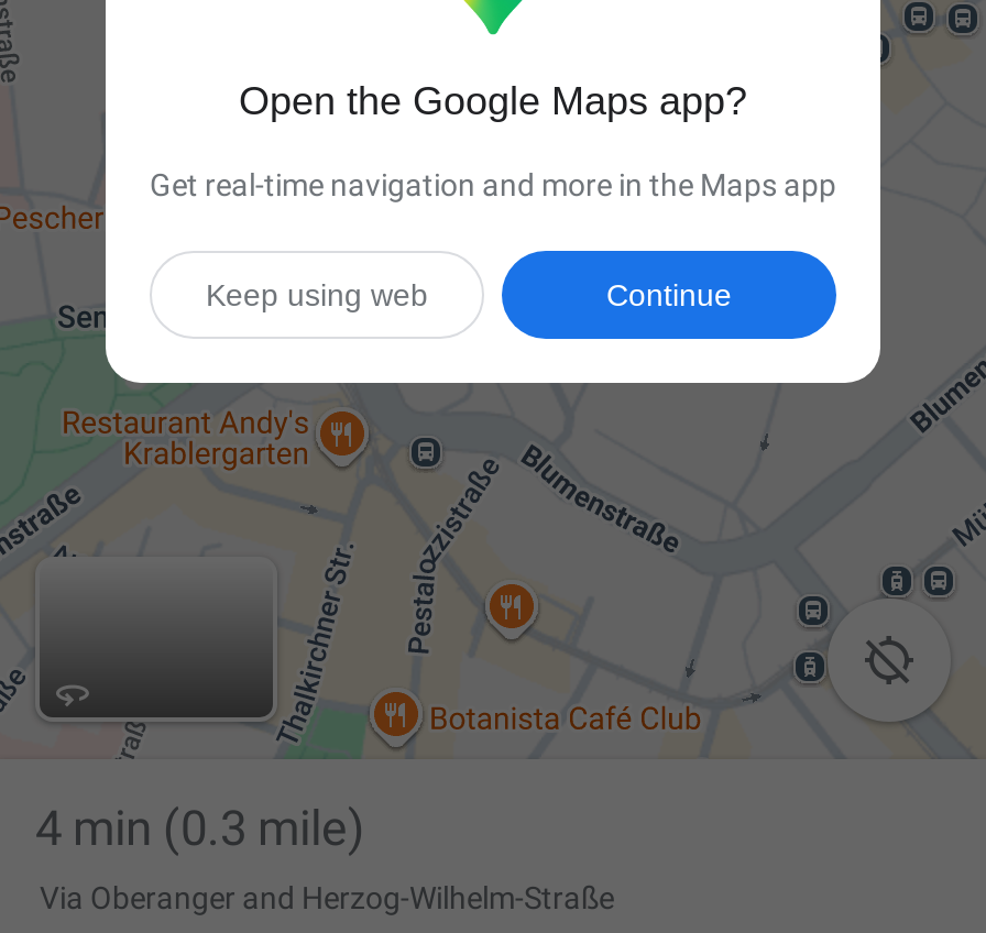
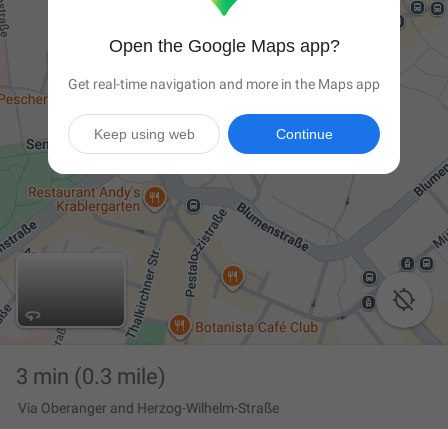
[35,801,365,856] 4 min (0.3 mile) -> [16,364,166,389] 3 min (0.3 mile)

